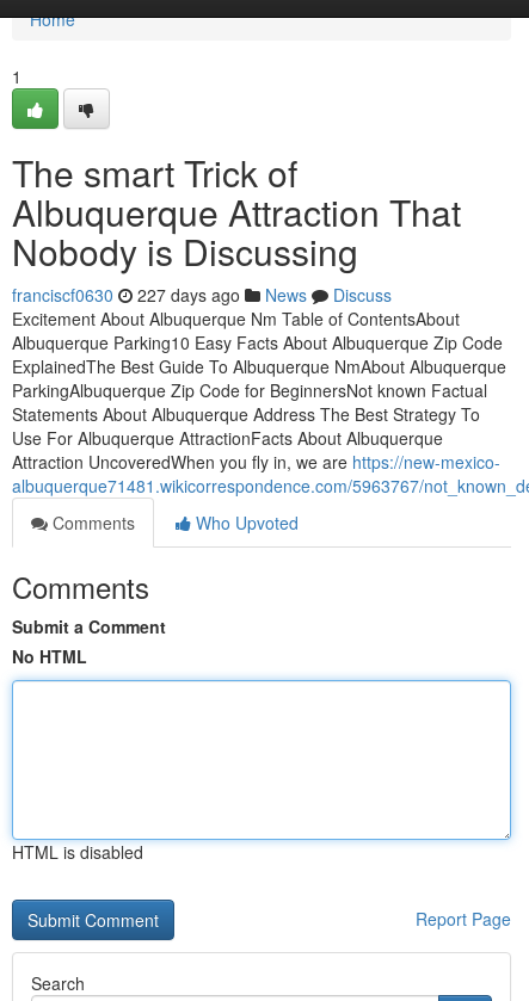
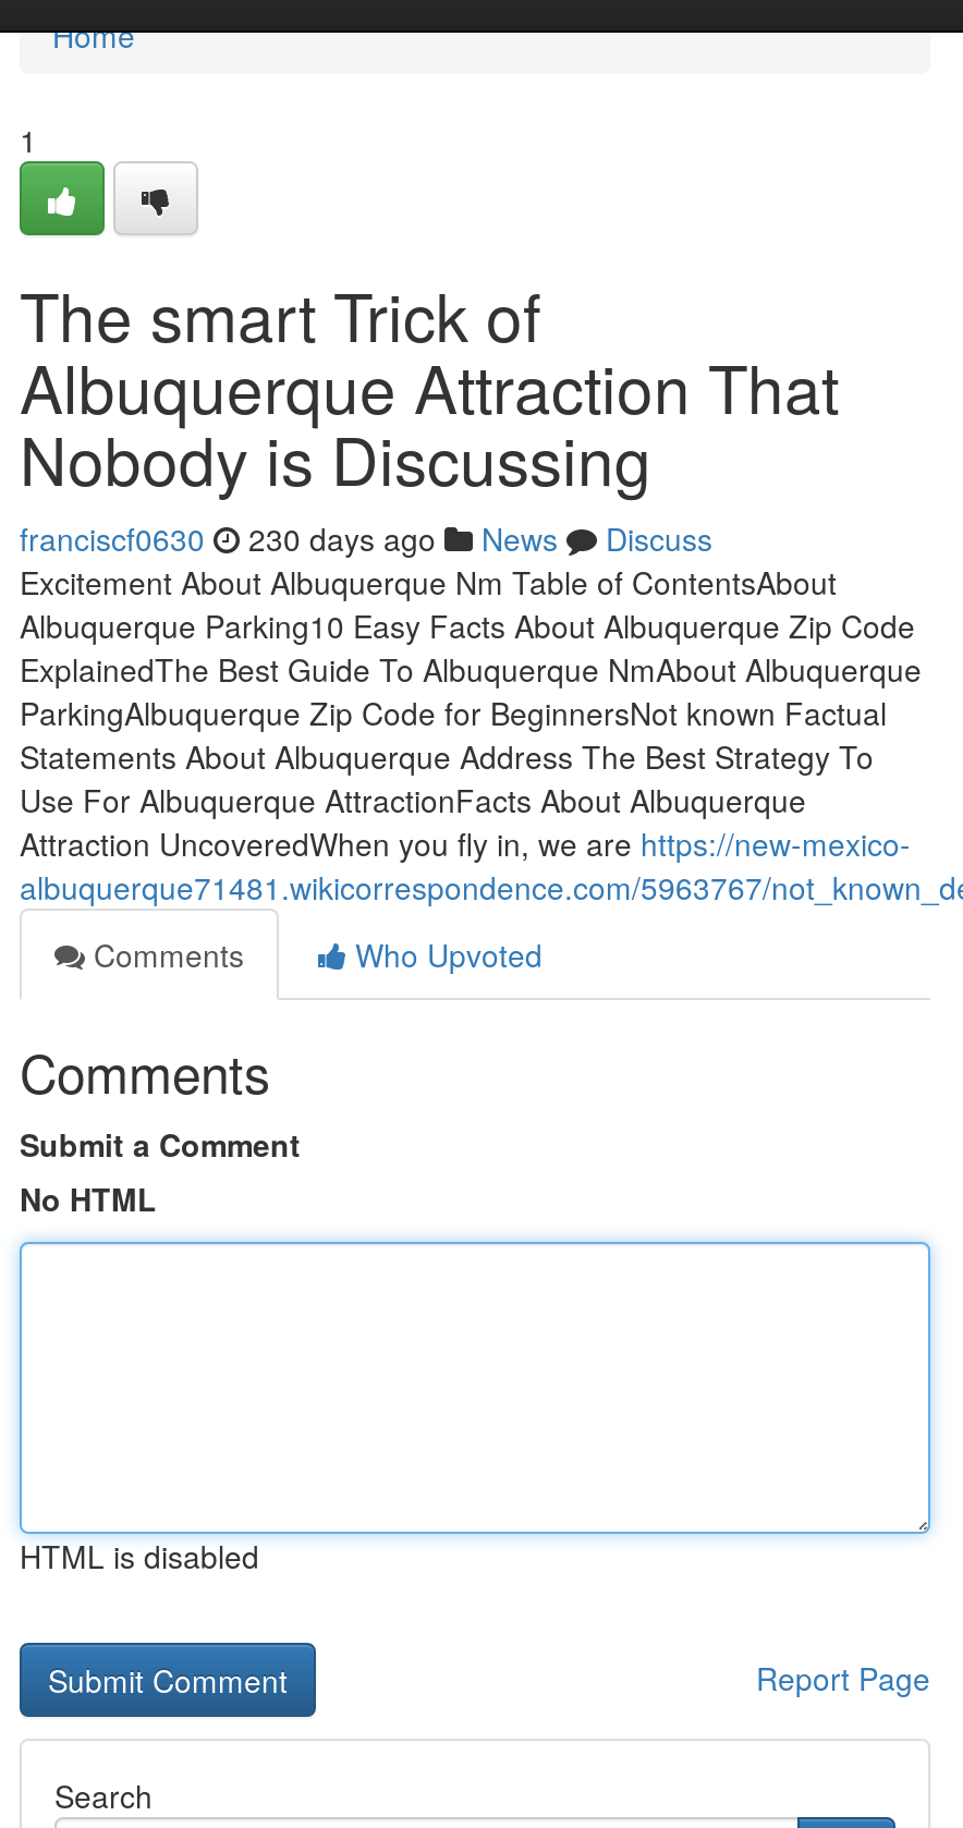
[12,283,392,307] franciscf0630 227 days ago News Discuss -> [20,516,712,560] franciscf0630 230 days ago News Discuss

